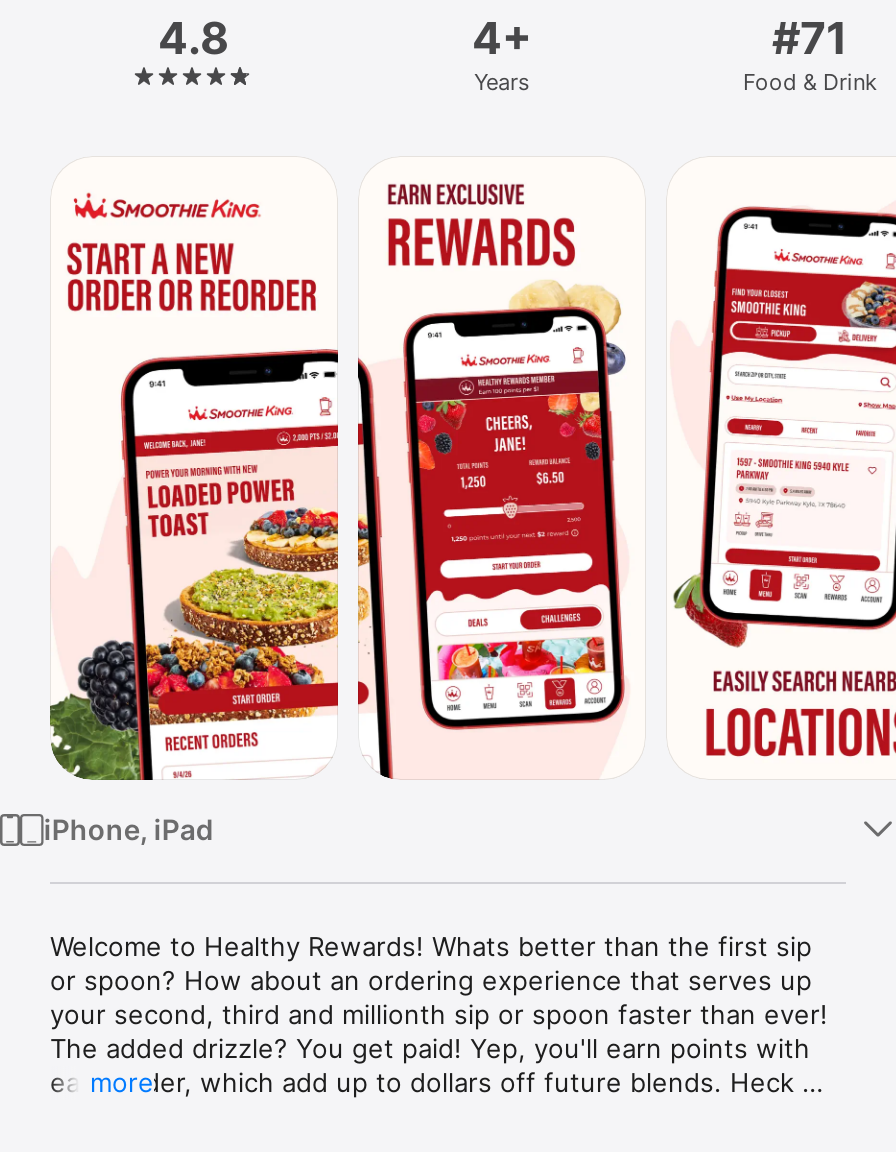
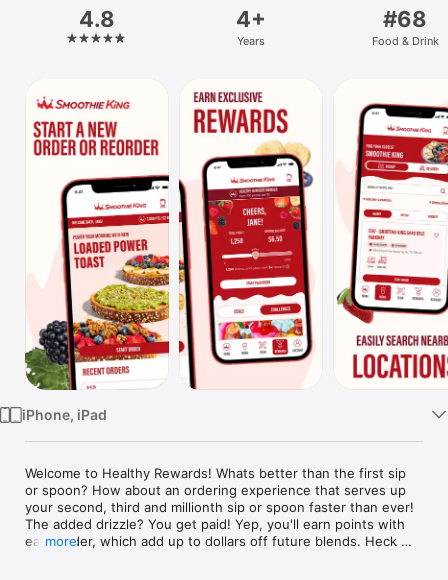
[772,12,848,64] #71 -> [383,6,427,32] #68

